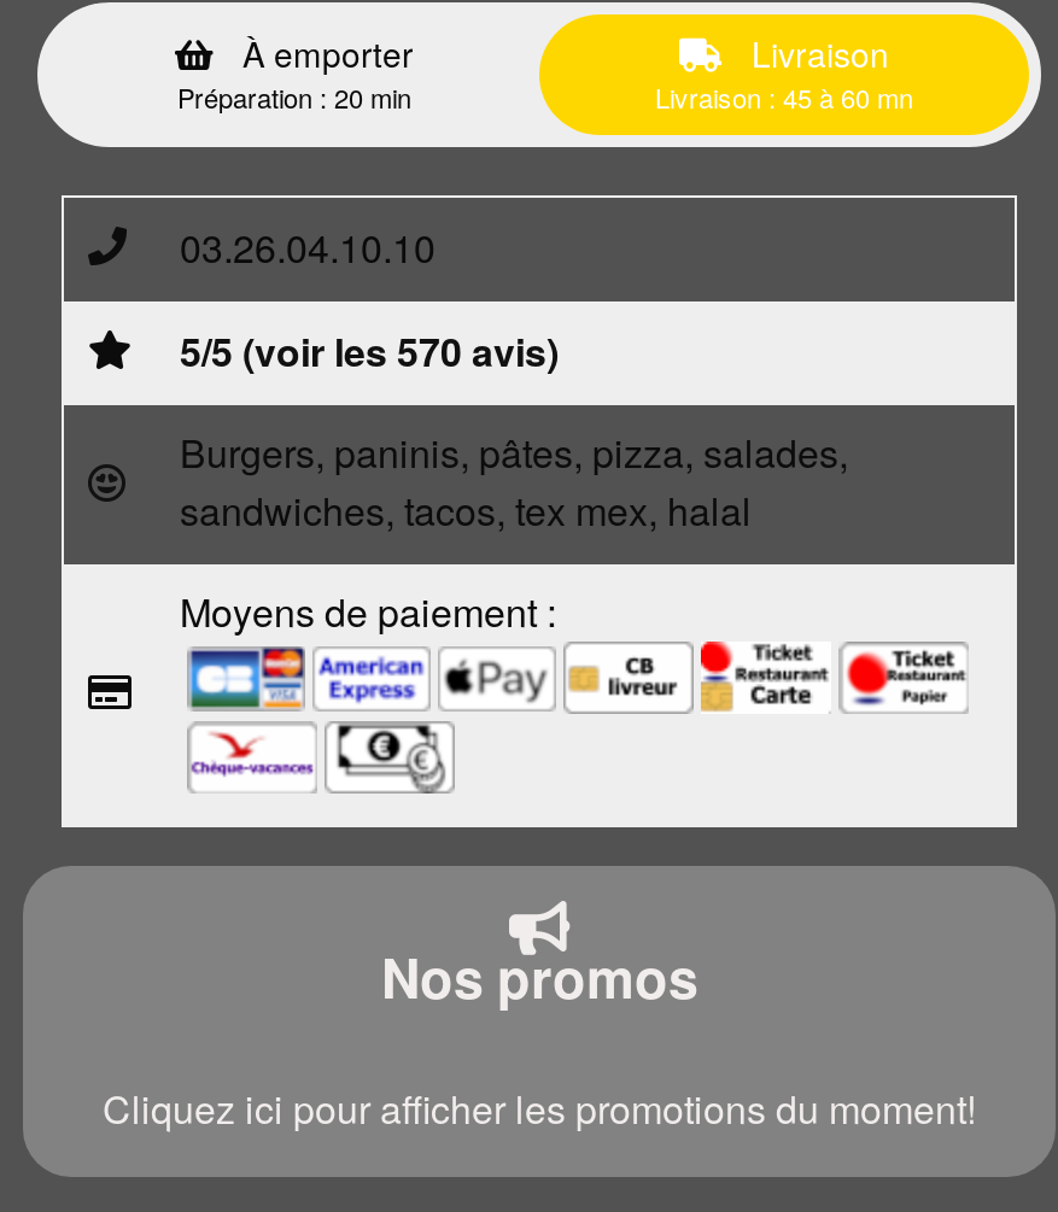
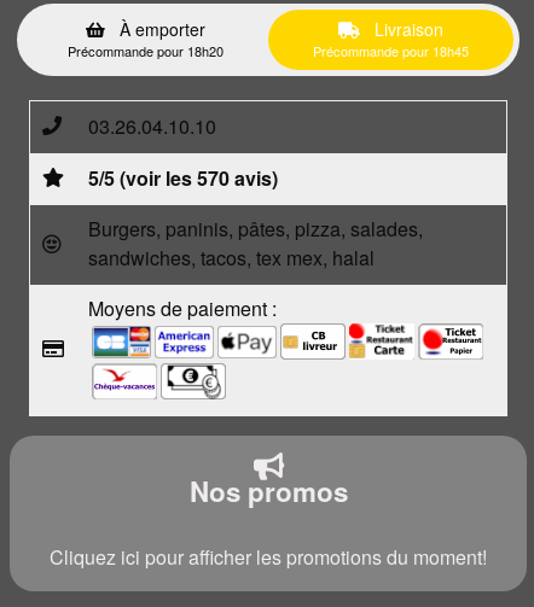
[177,77,411,116] Préparation : 20 min -> [68,41,224,60] Précommande pour 18h20
[655,77,913,116] Livraison : 45 à 60 mn -> [313,41,469,60] Précommande pour 18h45

